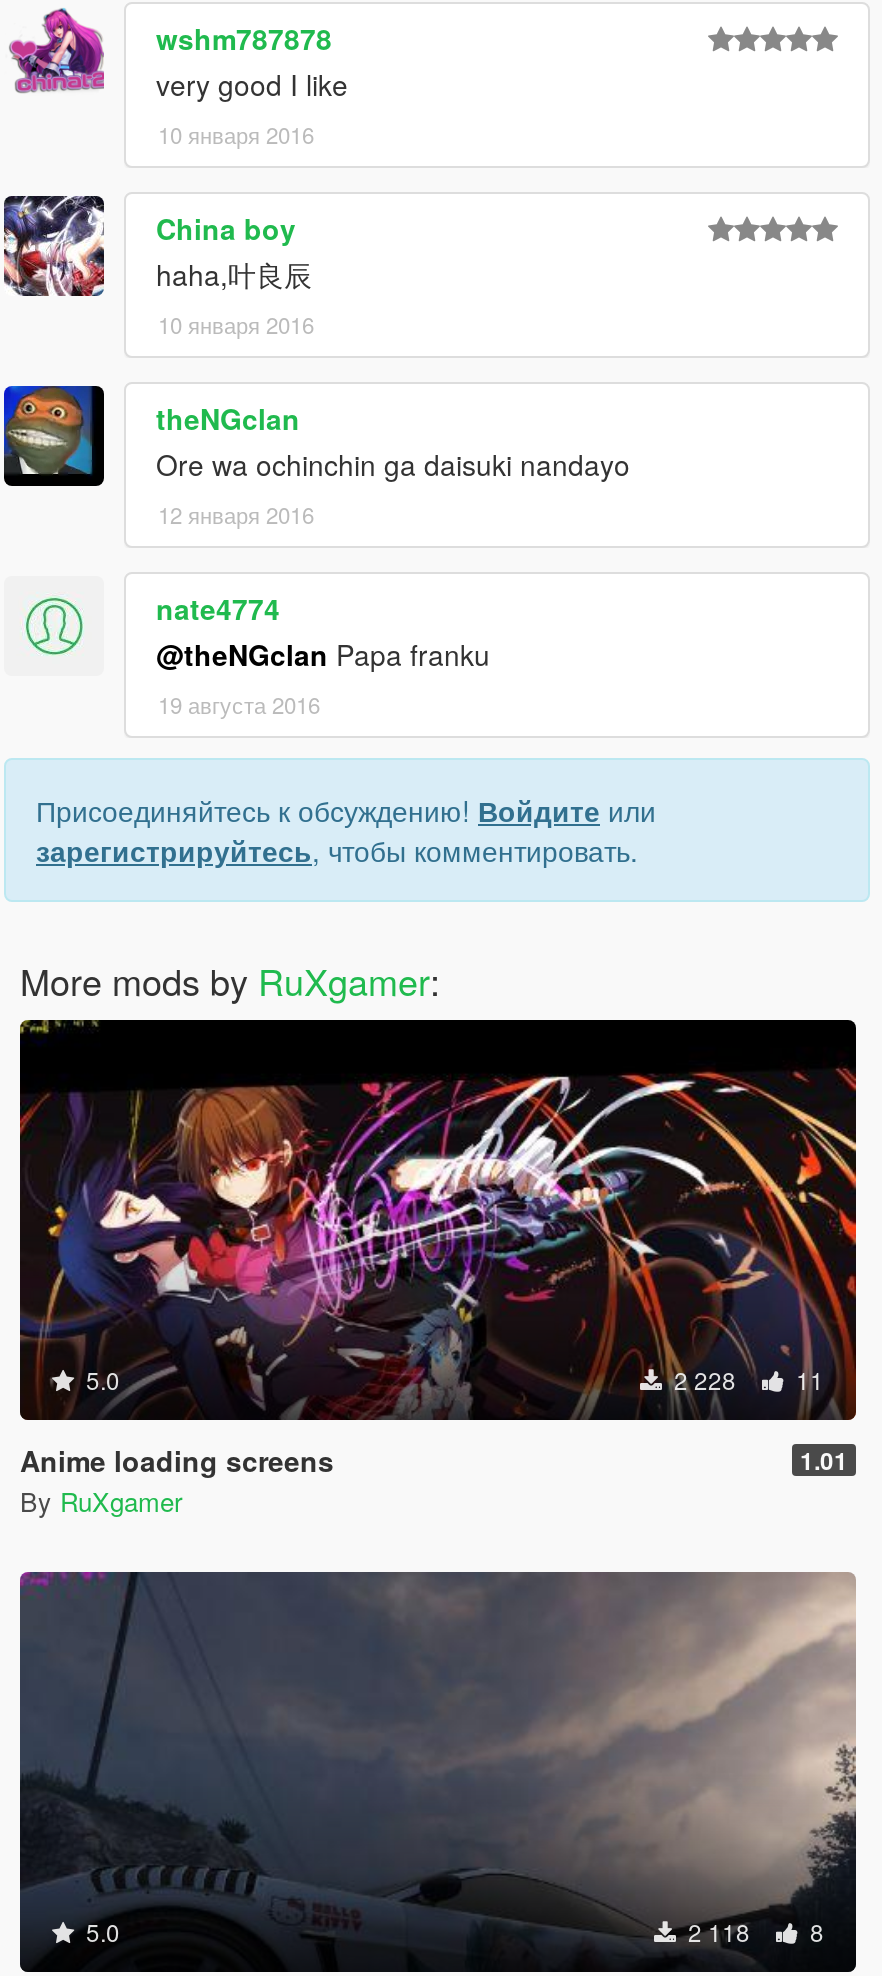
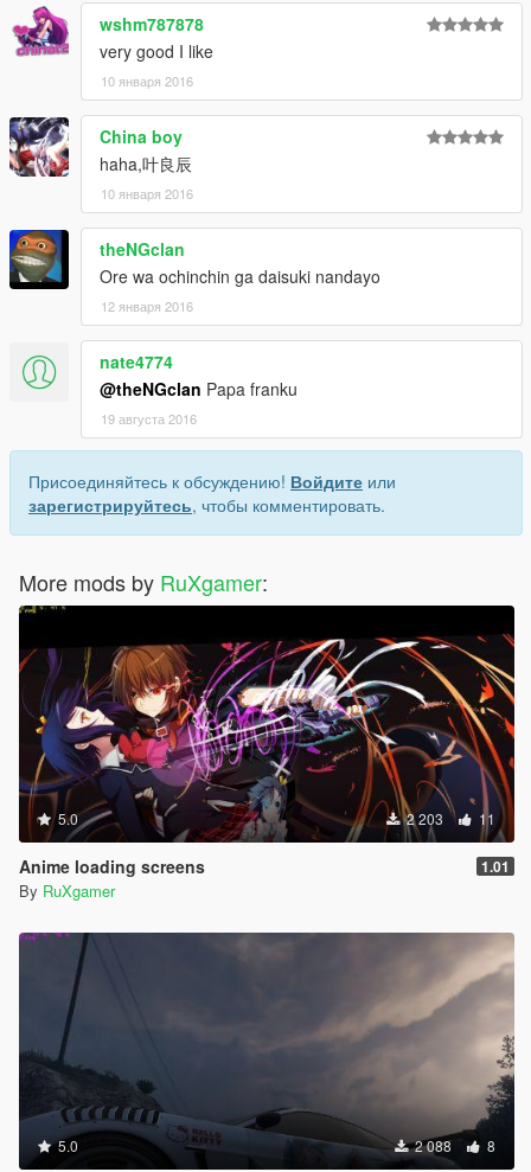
[668,1362,742,1396] 2 228 -> [403,808,447,829] 2 203
[682,1914,824,1948] 2 118 8 -> [411,1136,495,1156] 2 088 8

